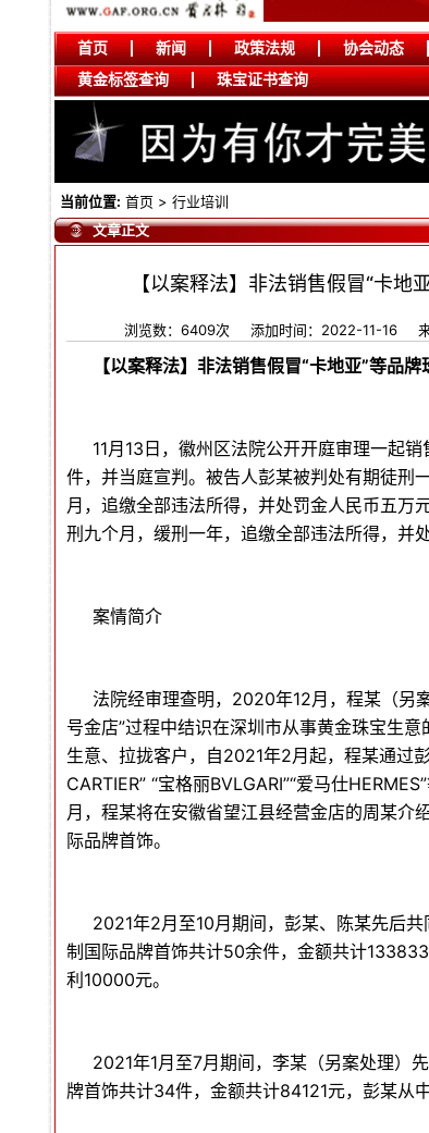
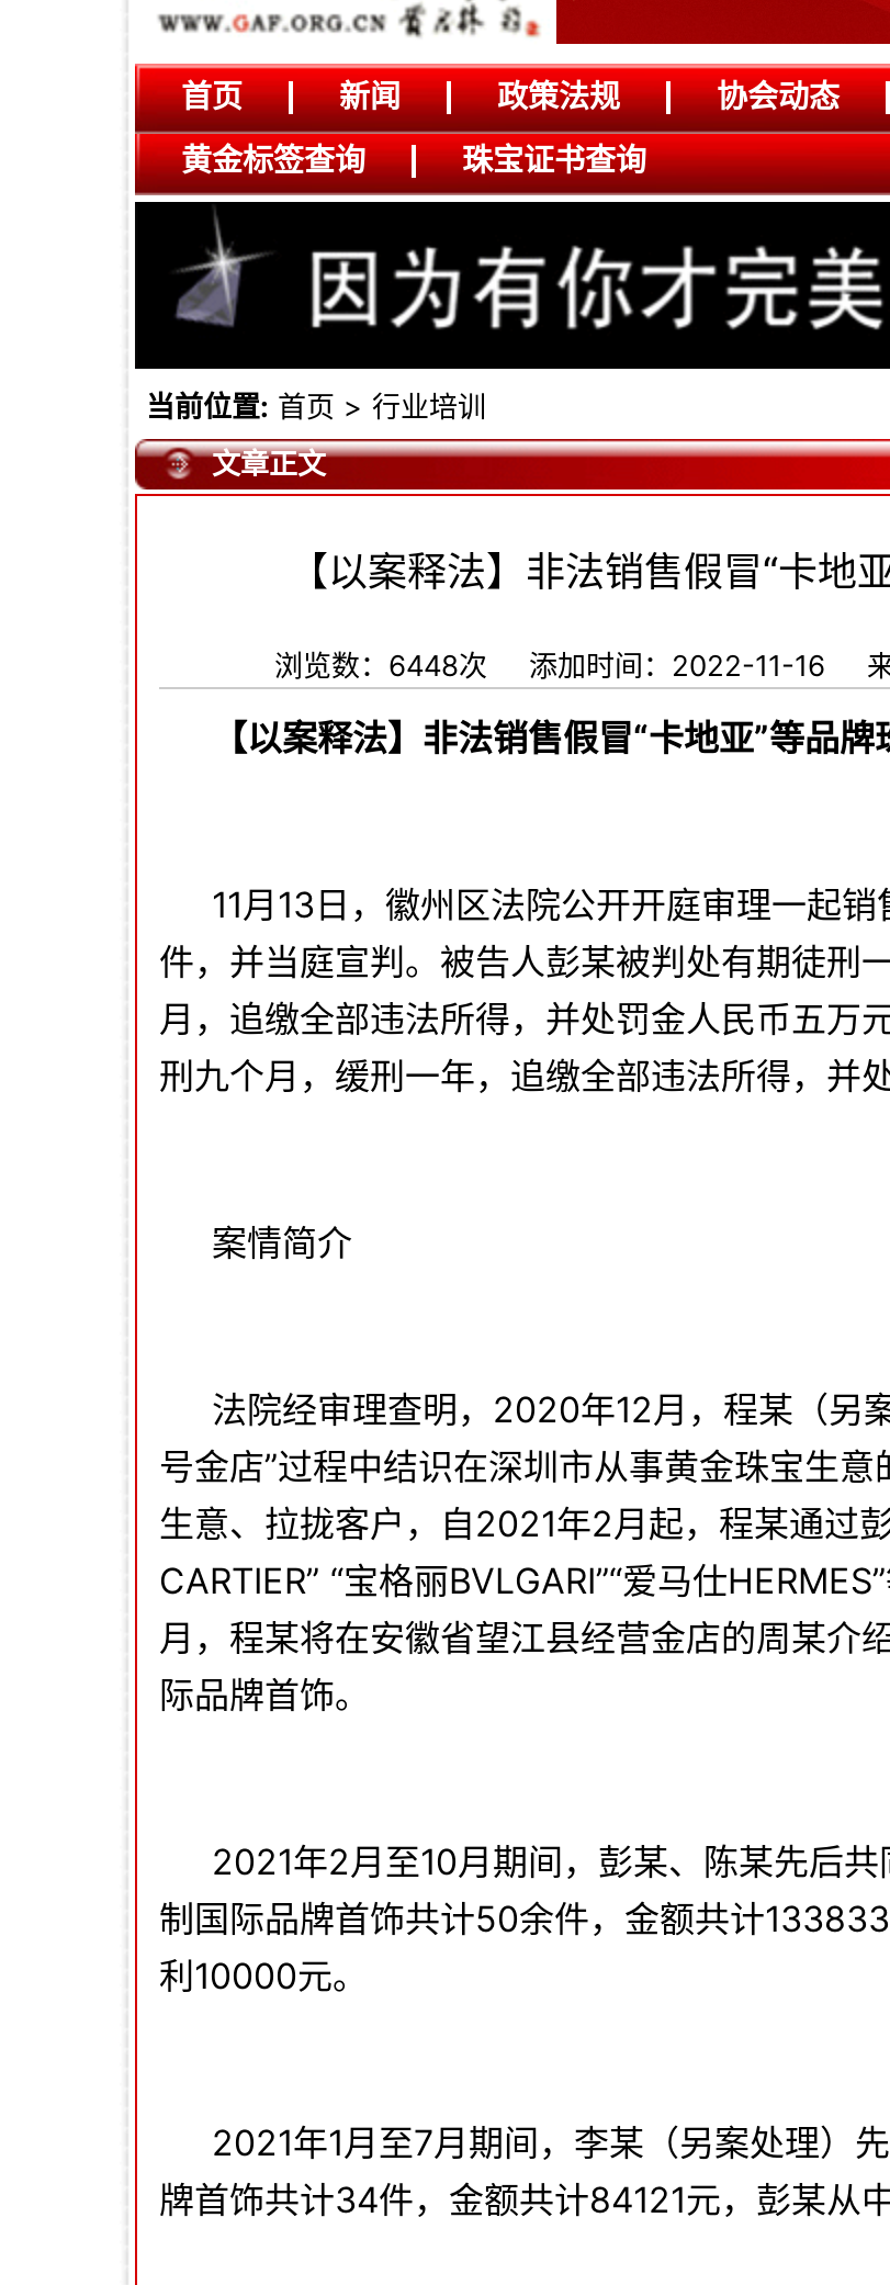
[124,321,229,338] 浏览数：6409次 -> [274,648,487,683] 浏览数：6448次

